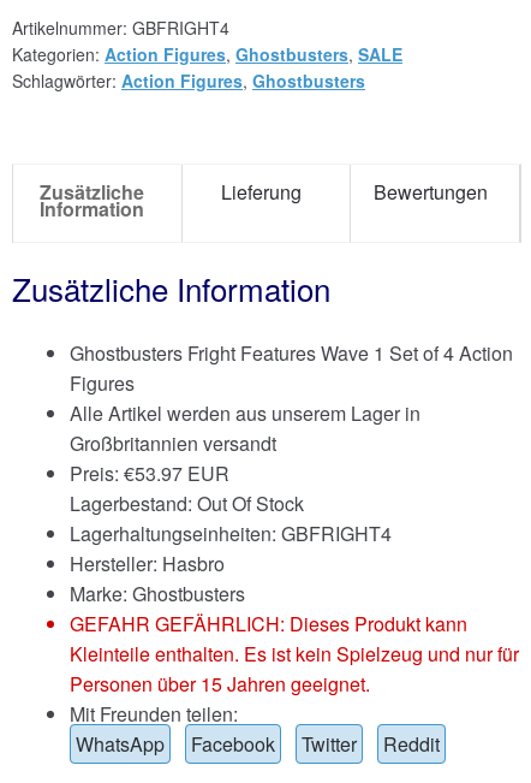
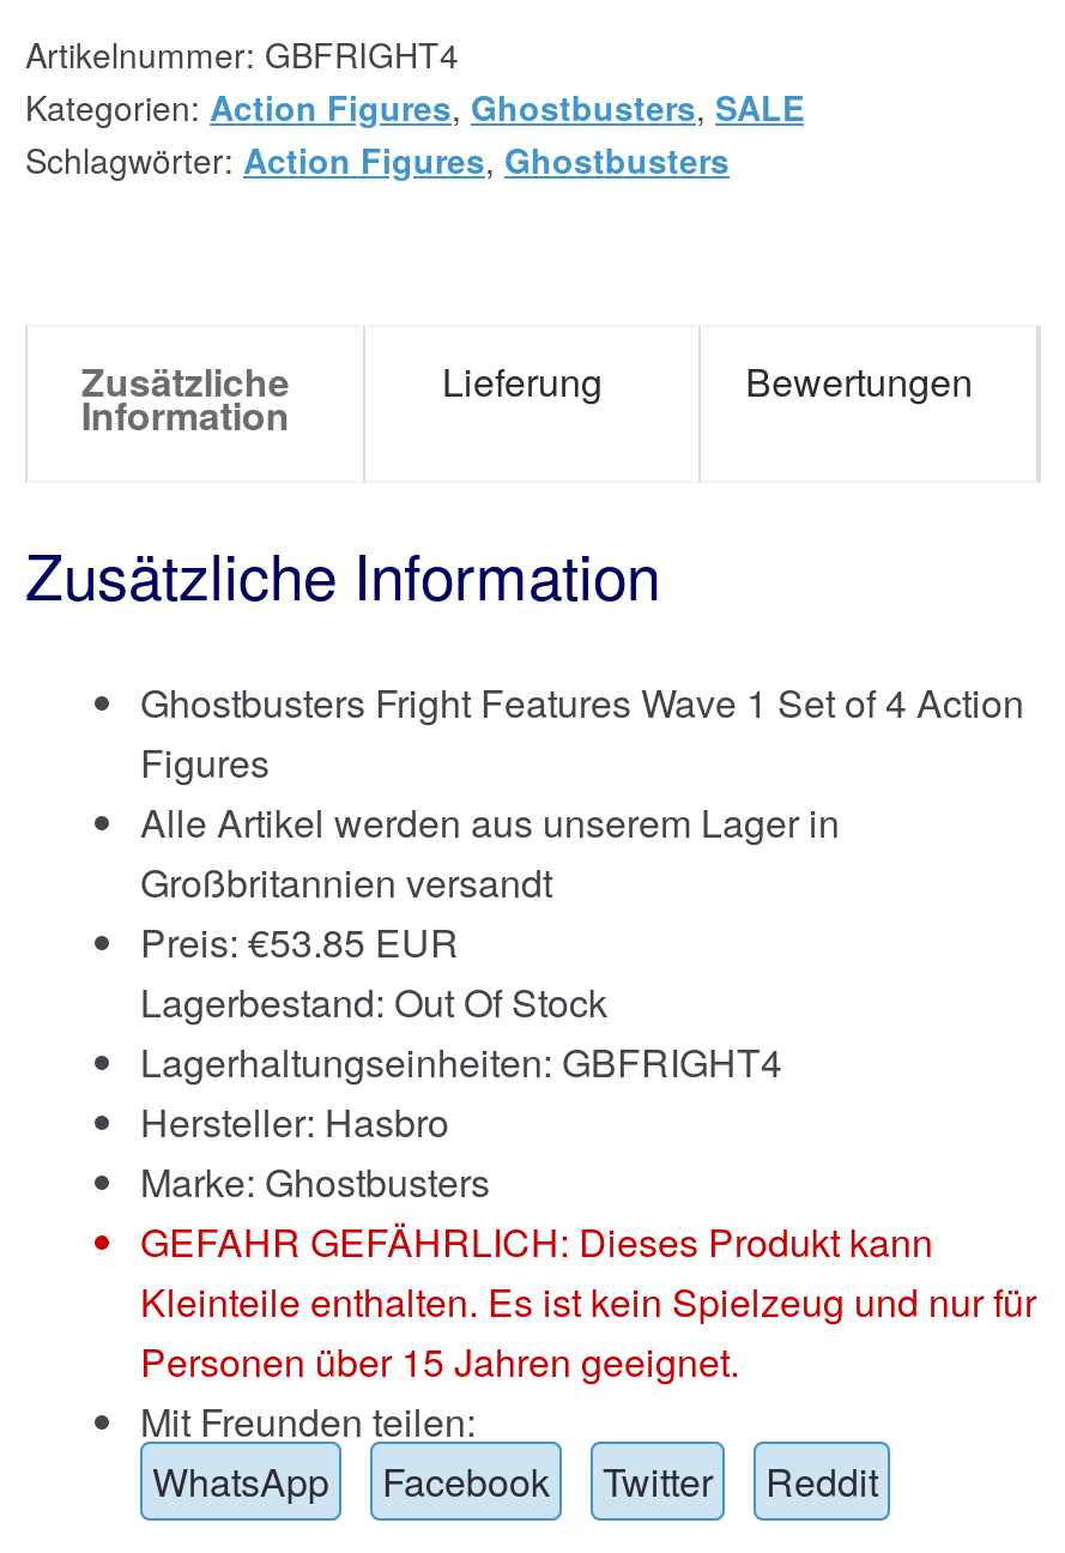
[70,460,229,487] Preis: €53.97 EUR -> [140,915,459,970] Preis: €53.85 EUR

